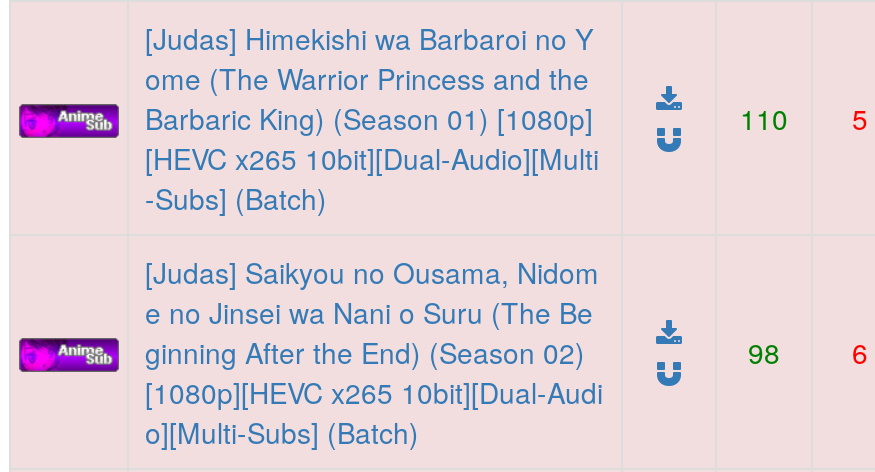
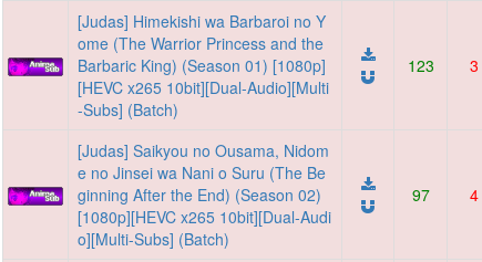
[740,98,788,138] 110 -> [407,54,434,76] 123
[852,98,868,138] 5 -> [469,54,478,76] 3
[748,332,780,372] 98 -> [412,184,429,206] 97
[852,332,868,372] 6 -> [469,184,478,206] 4

